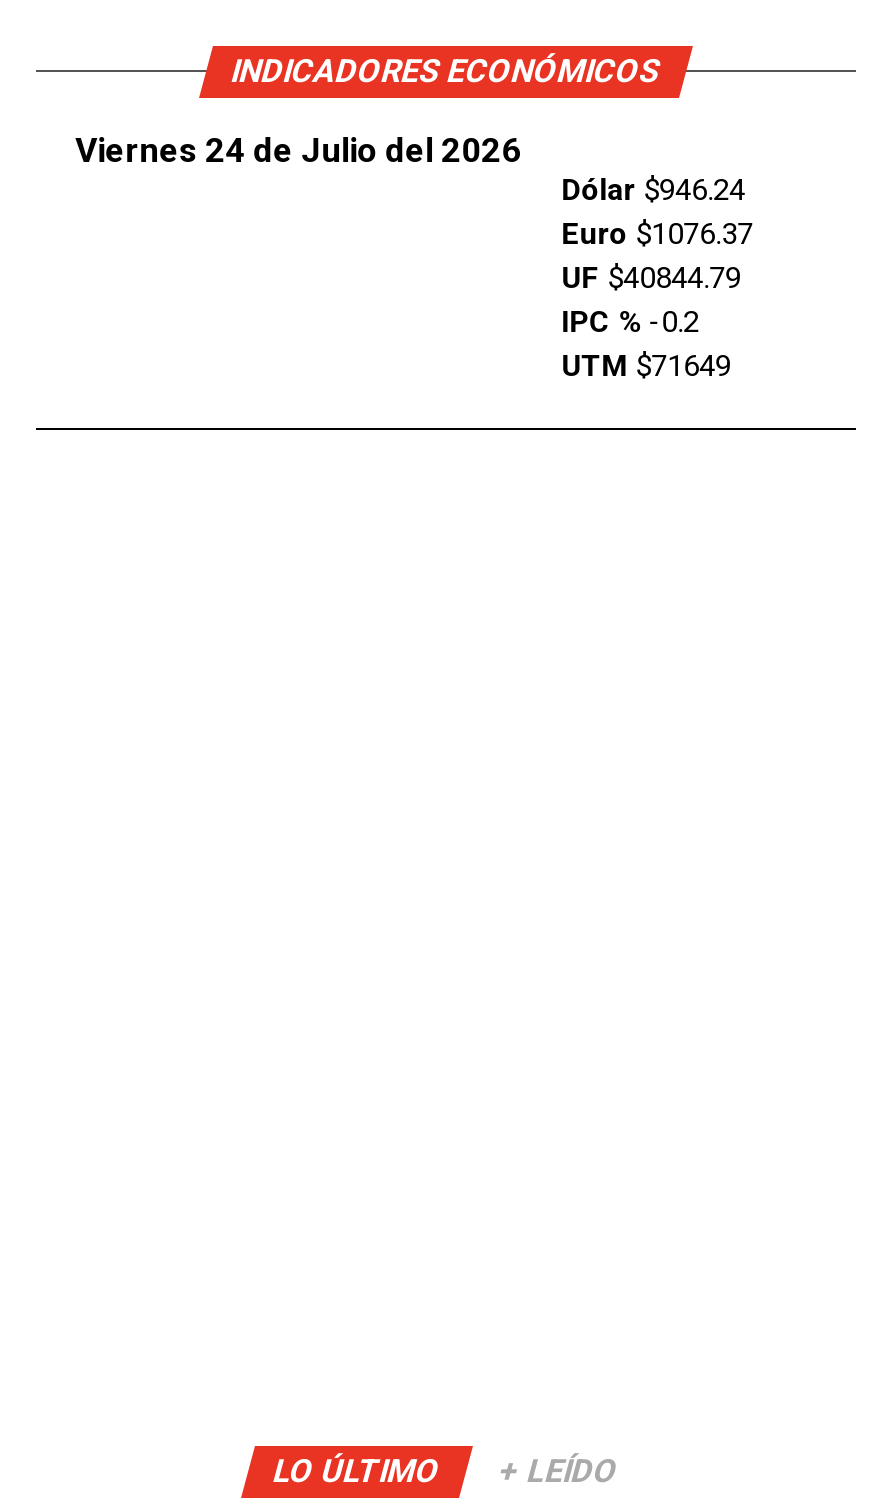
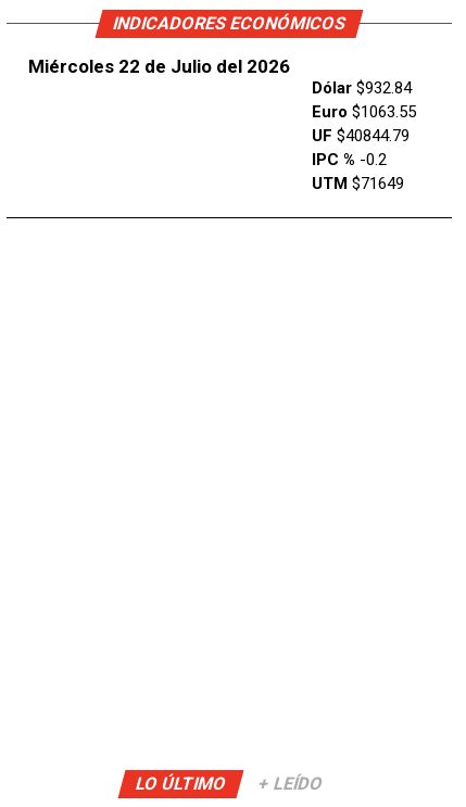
[75,129,521,169] Viernes 24 de Julio del 2026 -> [28,55,290,77] Miércoles 22 de Julio del 2026
[561,171,745,207] Dólar $946.24 -> [311,78,411,97] Dólar $932.84
[561,215,753,251] Euro $1076.37 -> [311,102,416,121] Euro $1063.55

